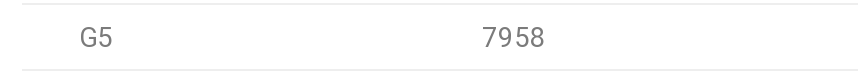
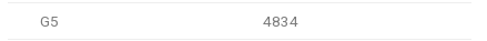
[482,21,546,53] 7958 -> [263,12,298,30] 4834

